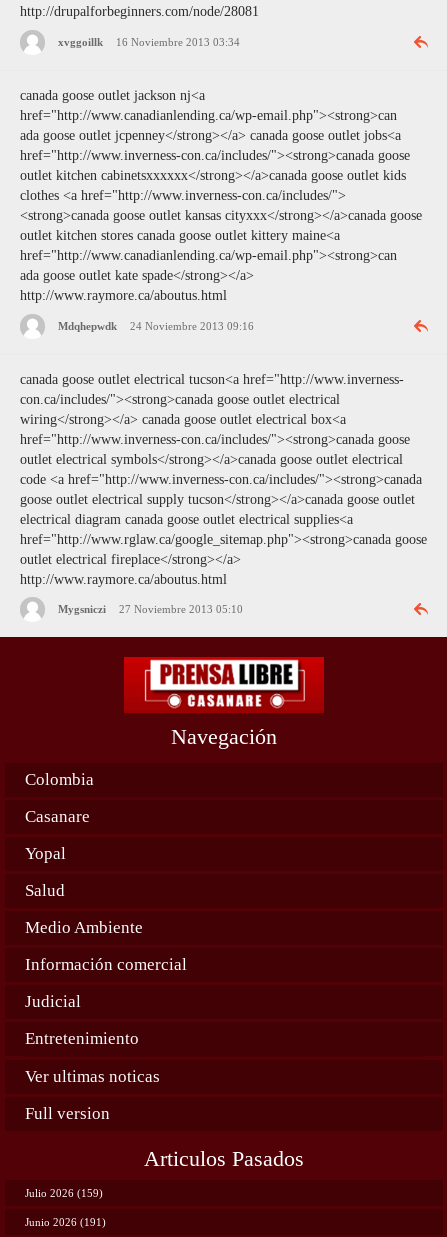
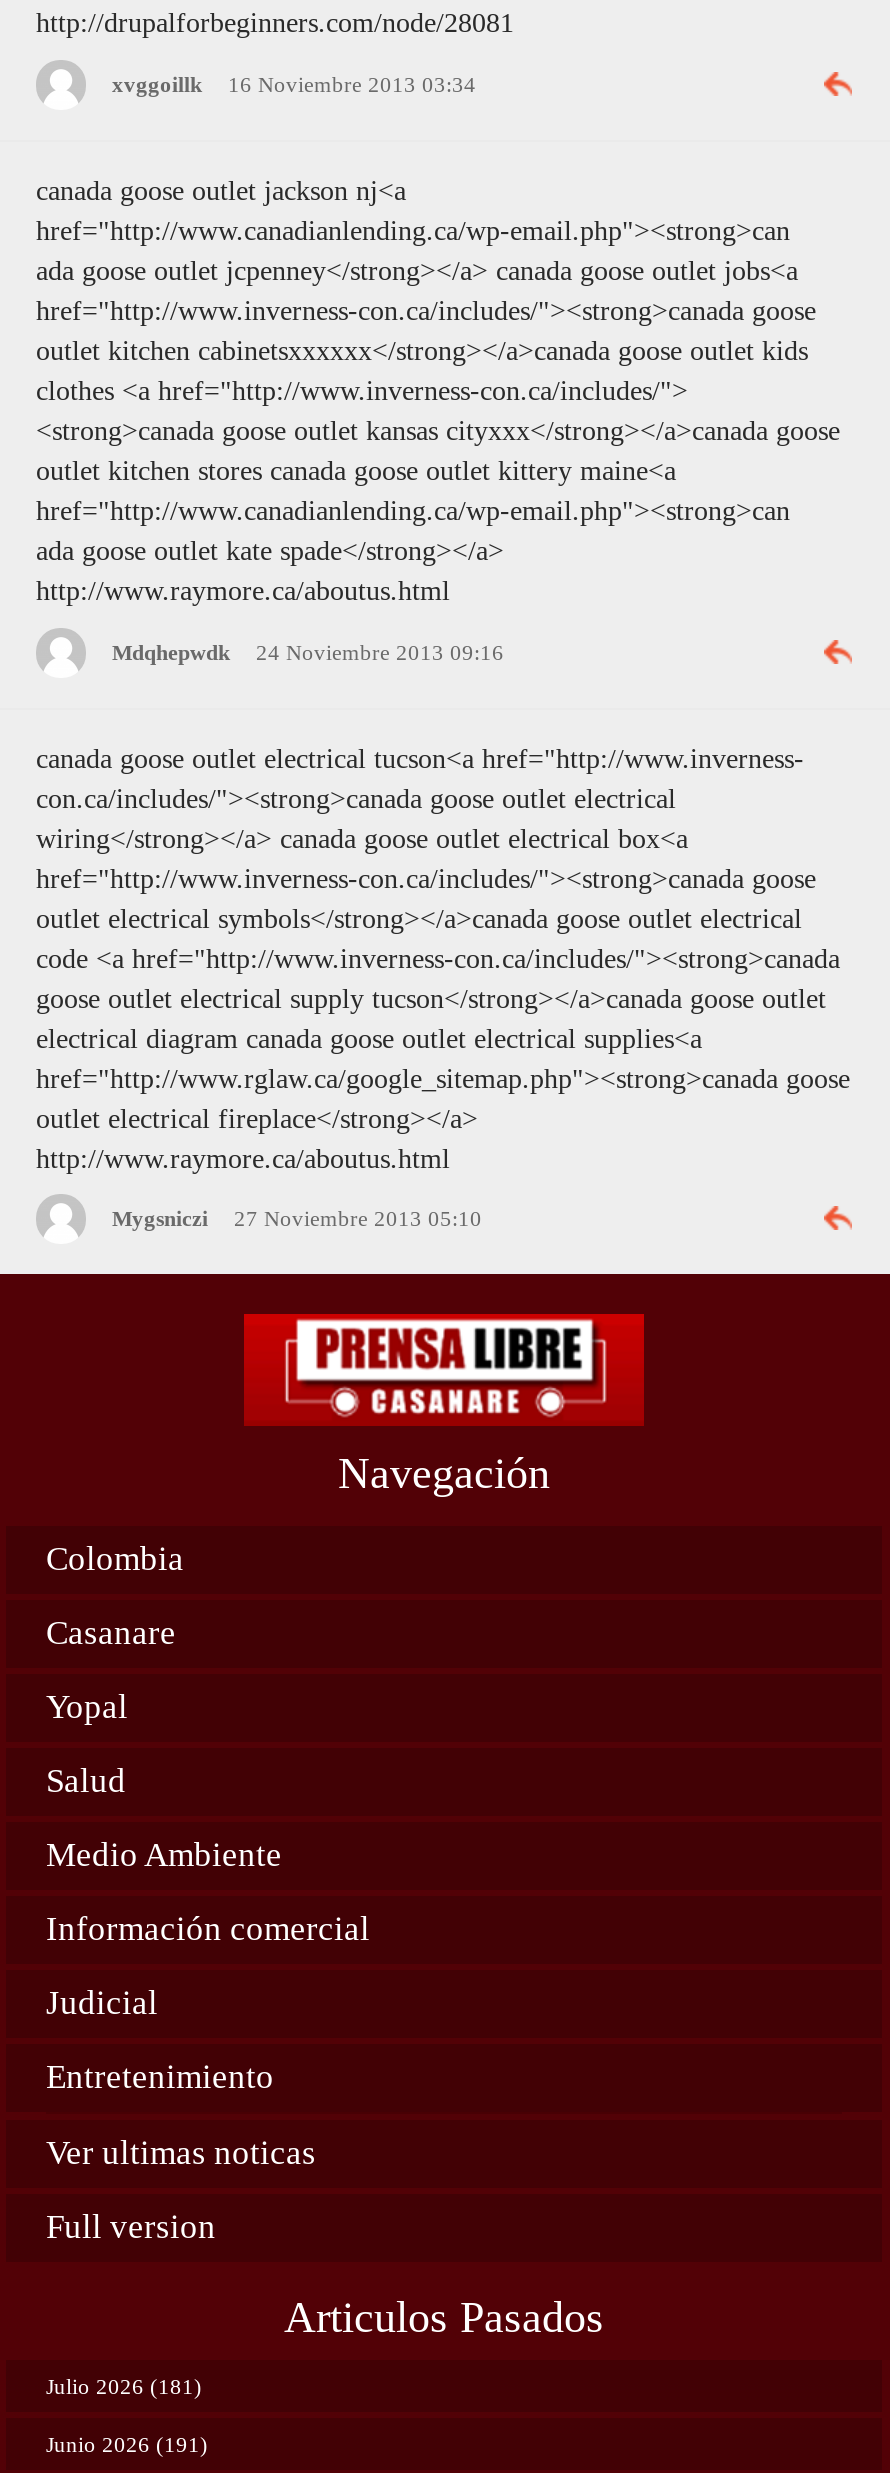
[25,1187,103,1199] Julio 2026 (159) -> [46,2374,202,2398] Julio 2026 (181)

